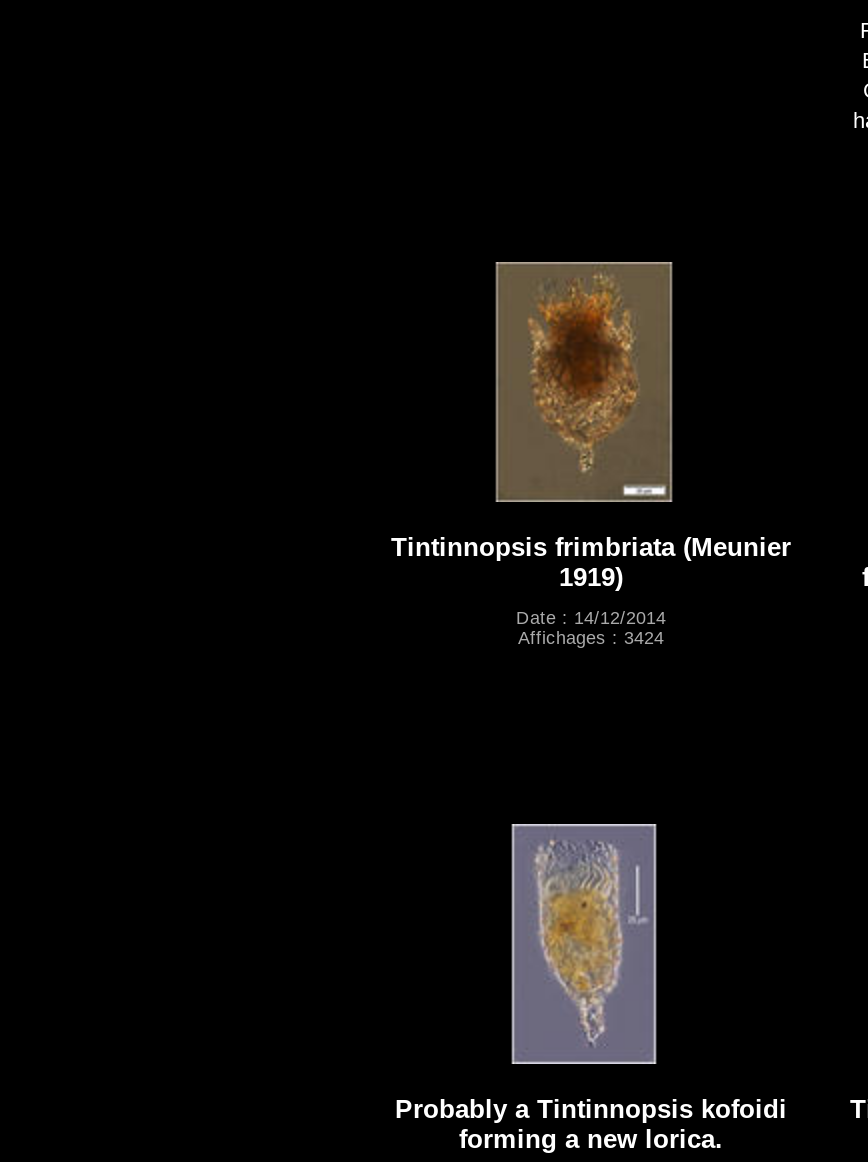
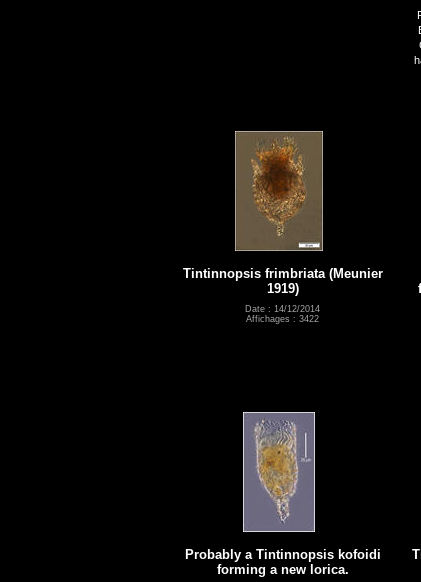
[518,627,664,647] Affichages : 3424 -> [246,314,319,324] Affichages : 3422

